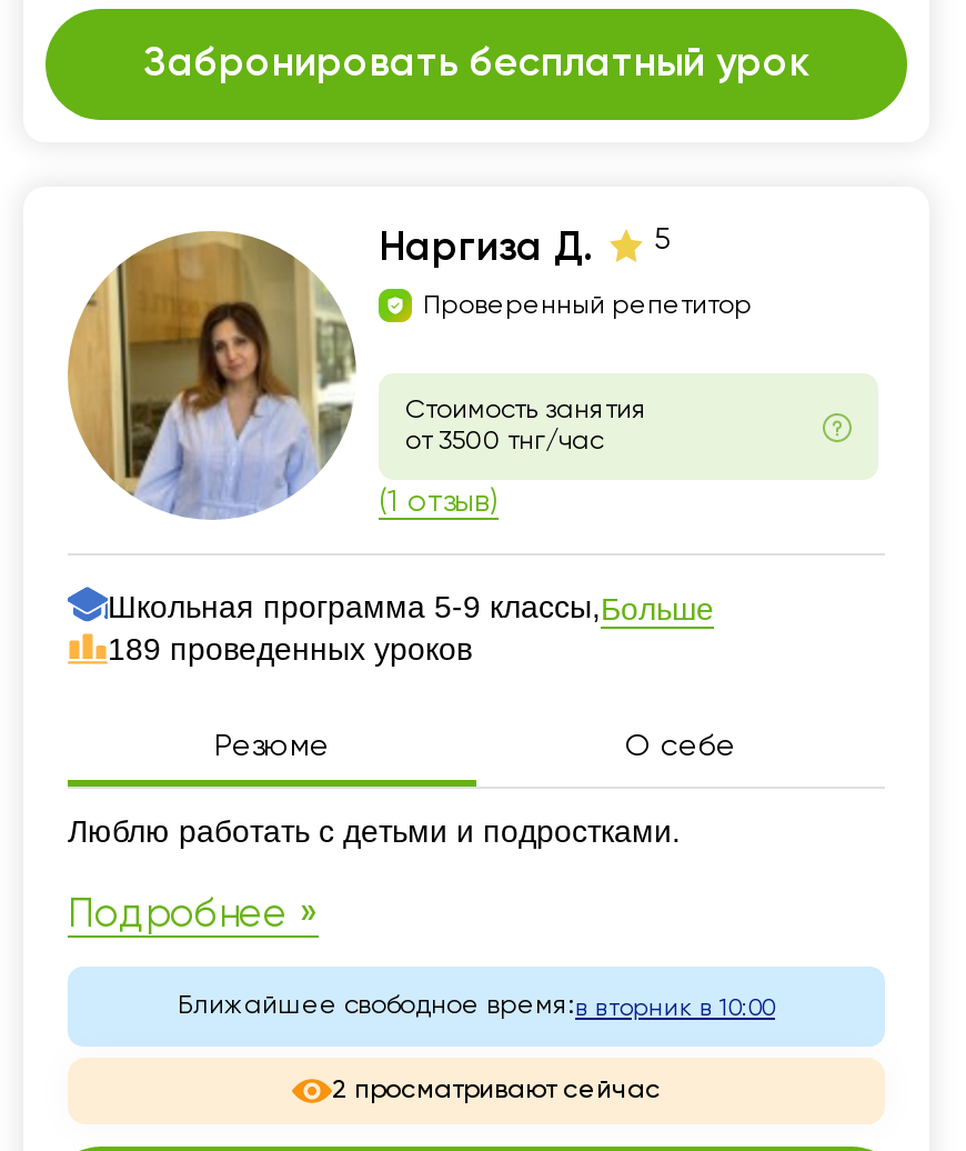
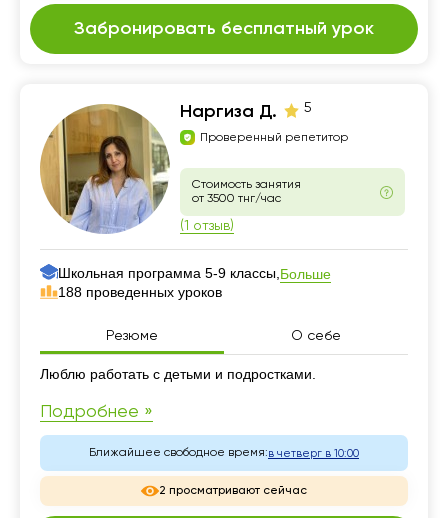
[108,631,472,667] 189 проведенных уроков -> [58,284,222,300] 188 проведенных уроков
[178,994,775,1020] Ближайшее свободное время: в вторник в 10:00 -> [89,447,359,459] Ближайшее свободное время: в четверг в 10:00

